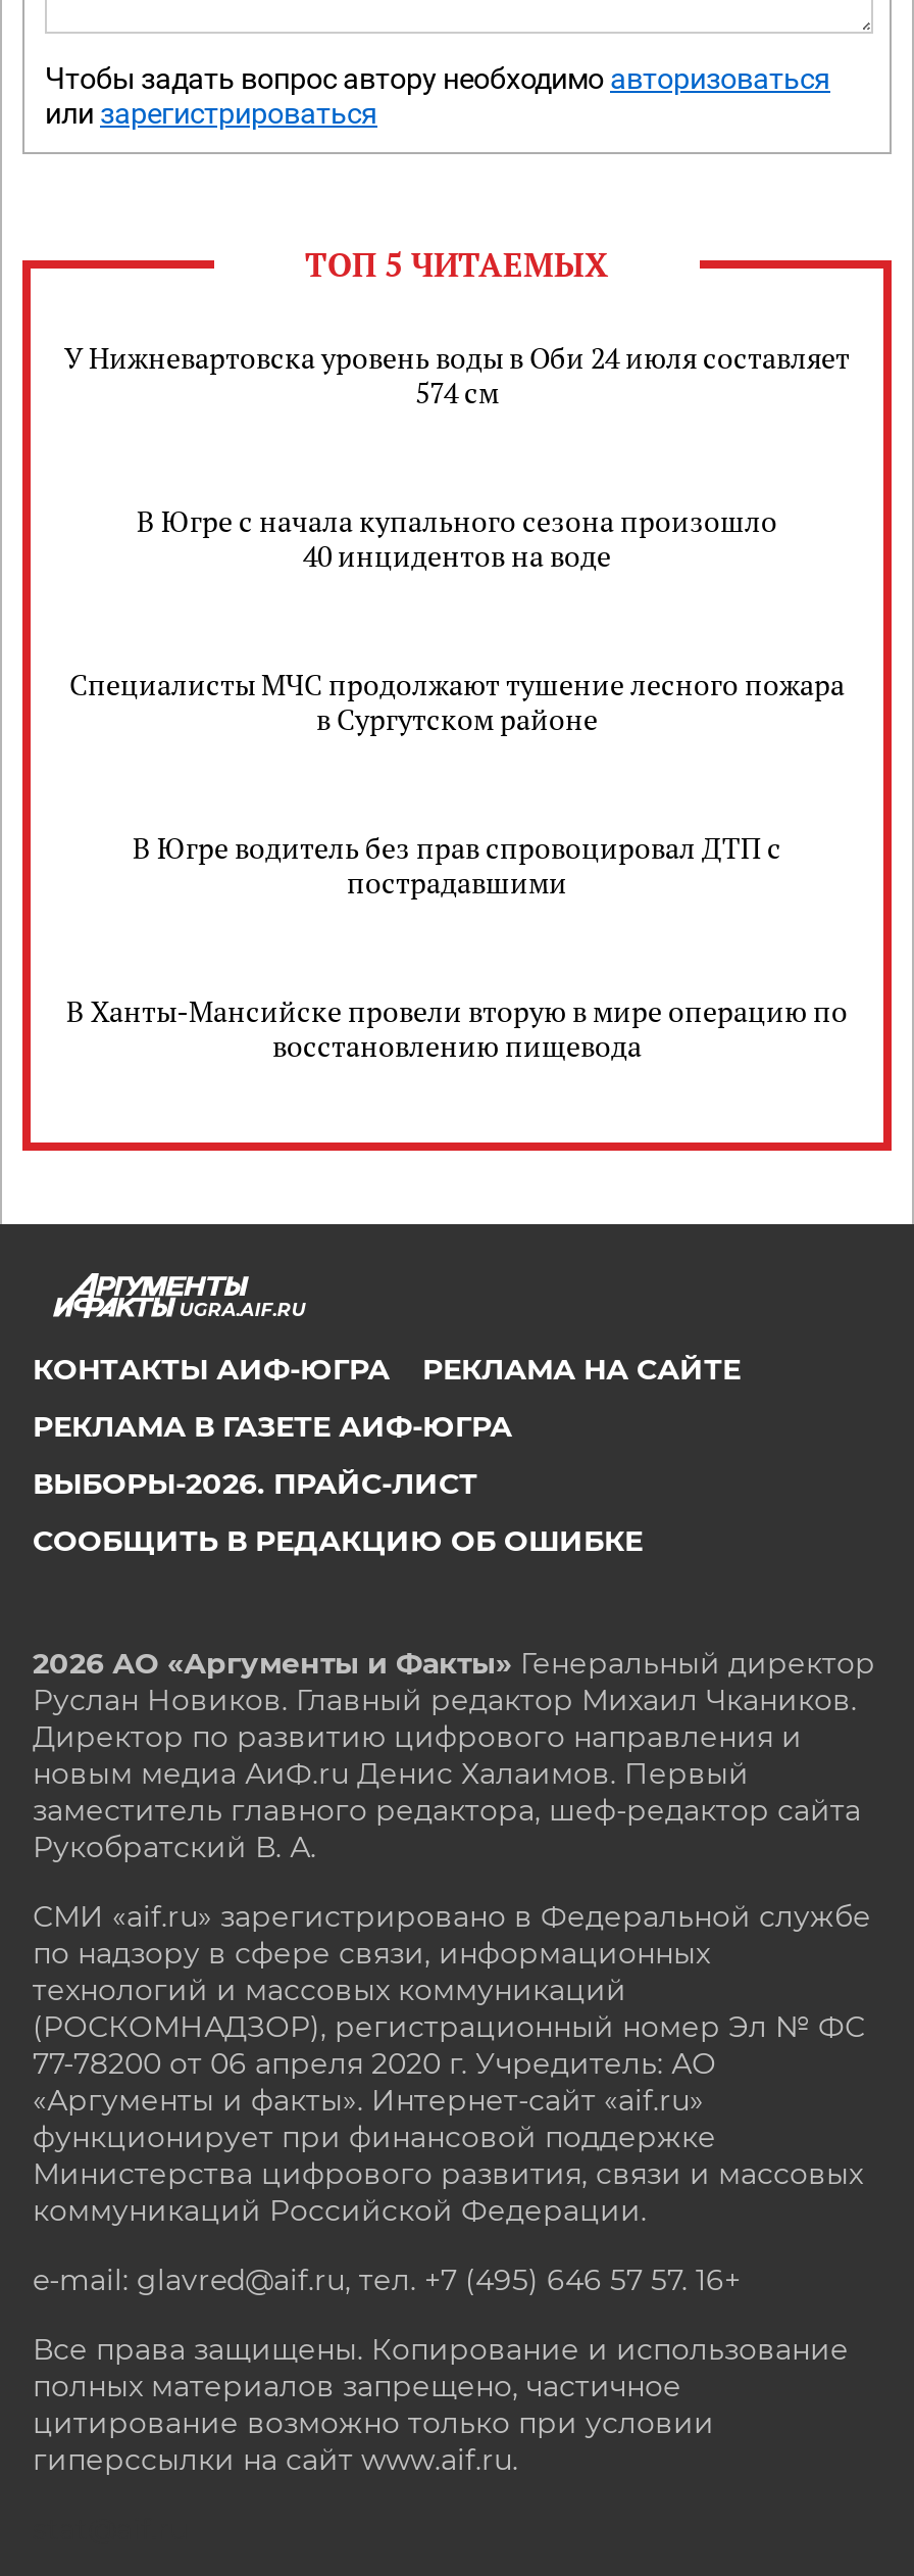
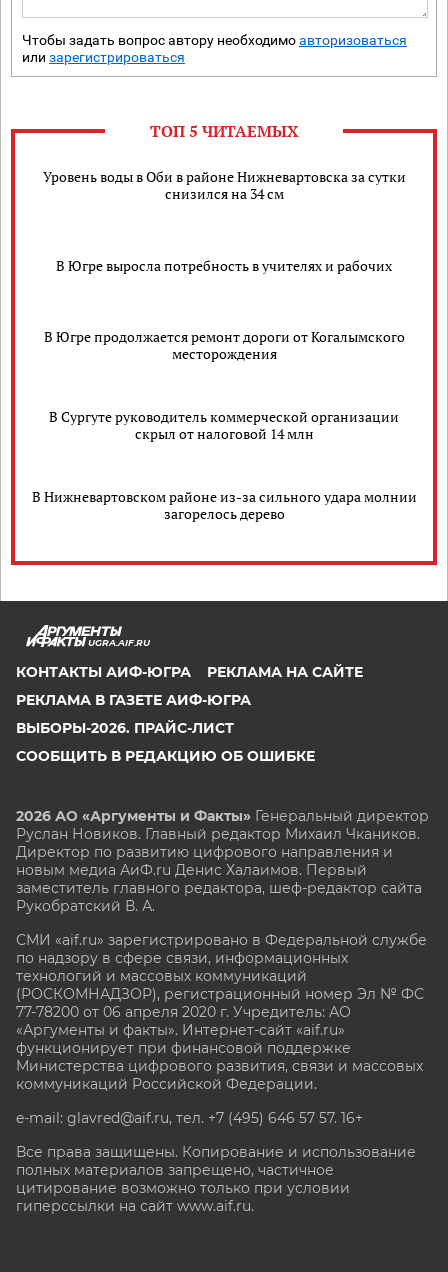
[64,338,850,411] У Нижневартовска уровень воды в Оби 24 июля составляет | 574 см -> [42,167,405,203] Уровень воды в Оби в районе Нижневартовска за сутки | снизился на 34 см
[137,501,777,575] В Югре с начала купального сезона произошло | 40 инцидентов на воде -> [56,255,392,274] В Югре выросла потребность в учителях и рабочих
[69,665,845,738] Специалисты МЧС продолжают тушение лесного пожара | в Сургутском районе -> [43,327,404,363] В Югре продолжается ремонт дороги от Когалымского | месторождения
[133,828,781,902] В Югре водитель без прав спровоцировал ДТП с | пострадавшими -> [49,407,399,443] В Сургуте руководитель коммерческой организации | скрыл от налоговой 14 млн
[66,991,848,1065] В Ханты-Мансийске провели вторую в мире операцию по | восстановлению пищевода -> [31,487,416,523] В Нижневартовском районе из-за сильного удара молнии | загорелось дерево

